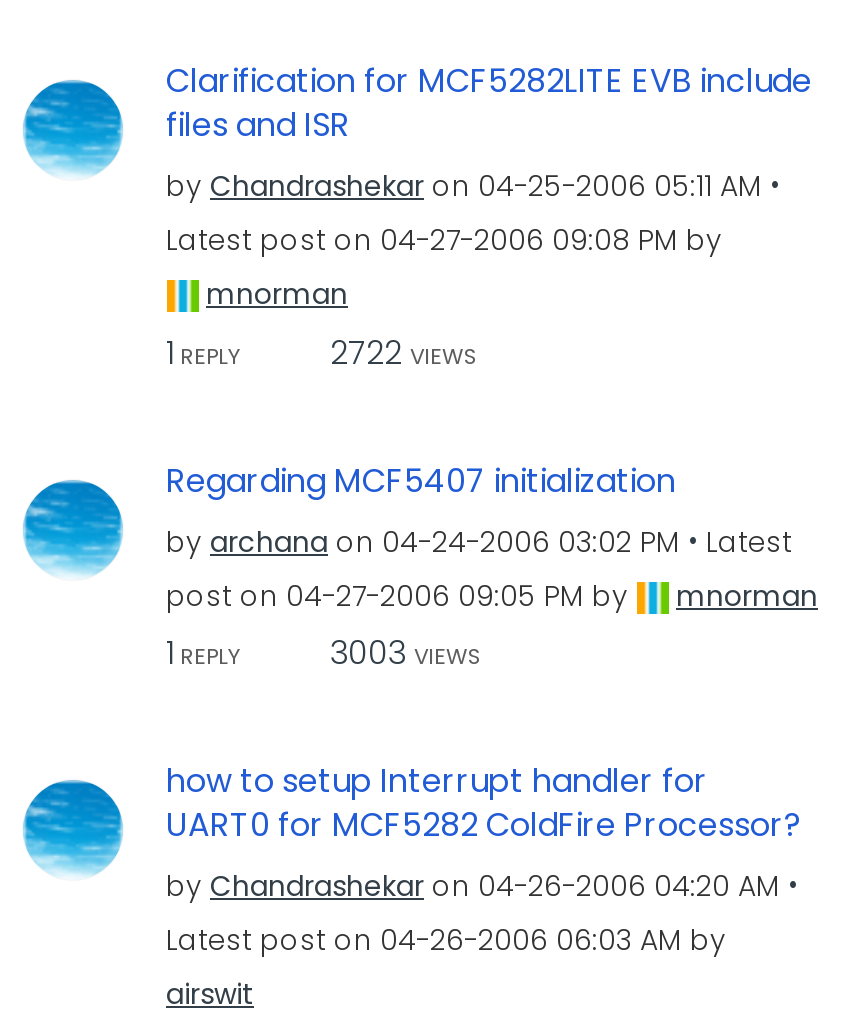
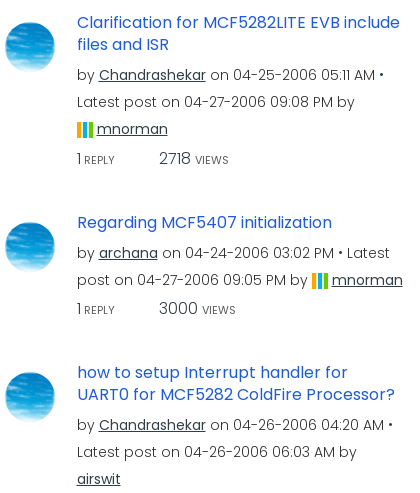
[166,329,478,375] 1 REPLY 2722 VIEWS -> [76,146,228,169] 1 REPLY 2718 VIEWS
[166,630,482,676] 1 REPLY 3003 VIEWS -> [76,297,235,320] 1 REPLY 3000 VIEWS

